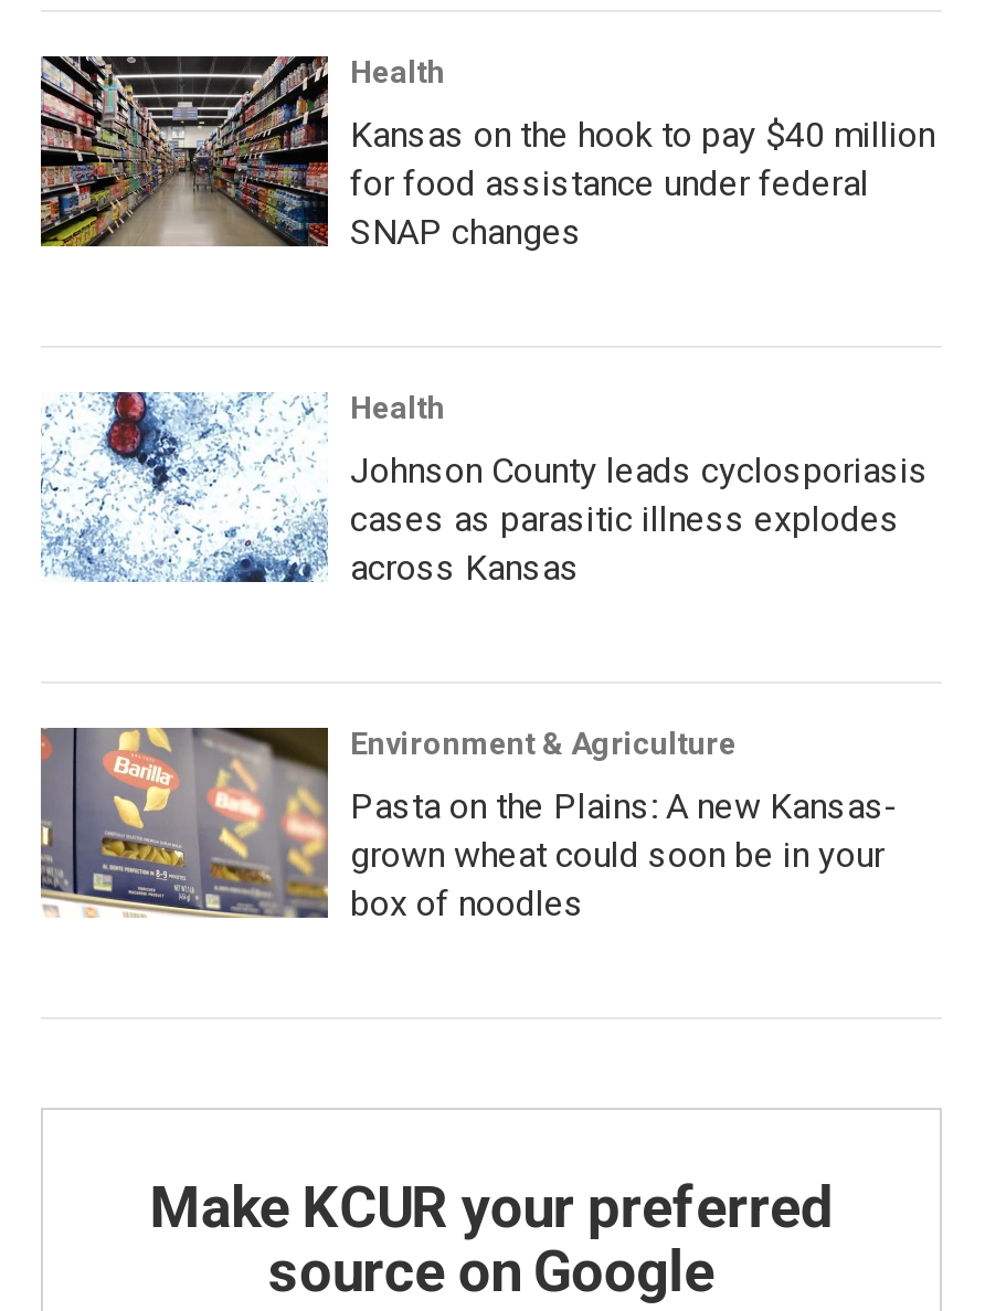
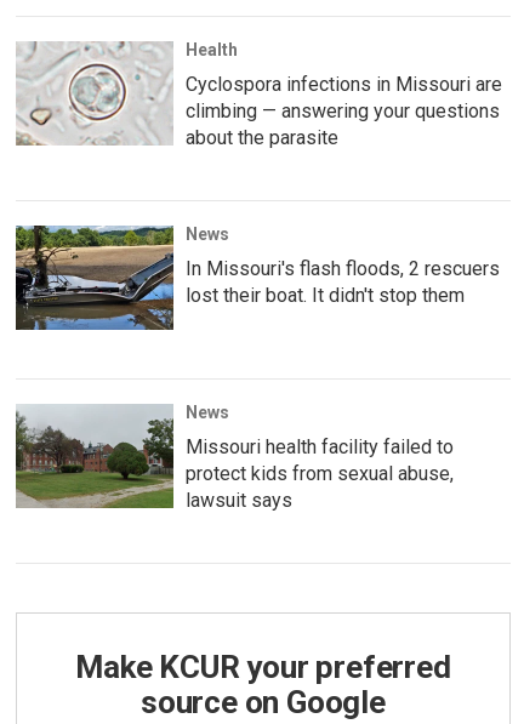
[39,54,935,253] [image] | Kansas on the hook to pay $40 million | for food assistance under federal | SNAP changes -> [16,41,502,149] [image] | Cyclospora infections in Missouri are | climbing — answering your questions | about the parasite
[39,390,445,584] [image] | Health -> [15,224,229,331] [image] | News
[350,450,929,589] Johnson County leads cyclosporiasis | cases as parasitic illness explodes | across Kansas -> [186,257,500,307] In Missouri's flash floods, 2 rescuers | lost their boat. It didn't stop them
[39,726,737,920] [image] | Environment & Agriculture -> [15,403,229,509] [image] | News
[350,785,898,924] Pasta on the Plains: A new Kansas- | grown wheat could soon be in your | box of noodles -> [186,435,454,512] Missouri health facility failed to | protect kids from sexual abuse, | lawsuit says

